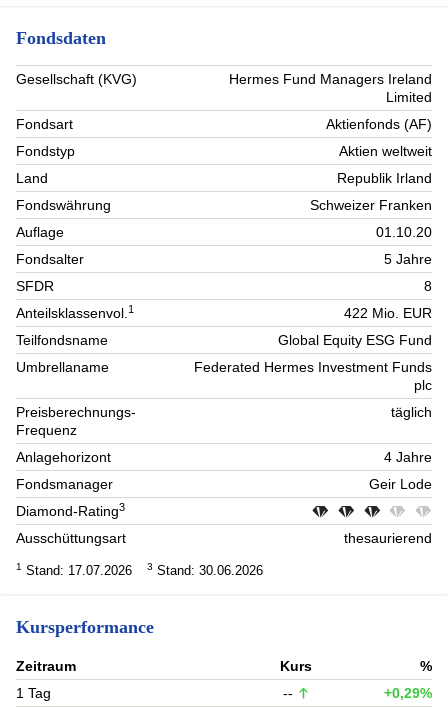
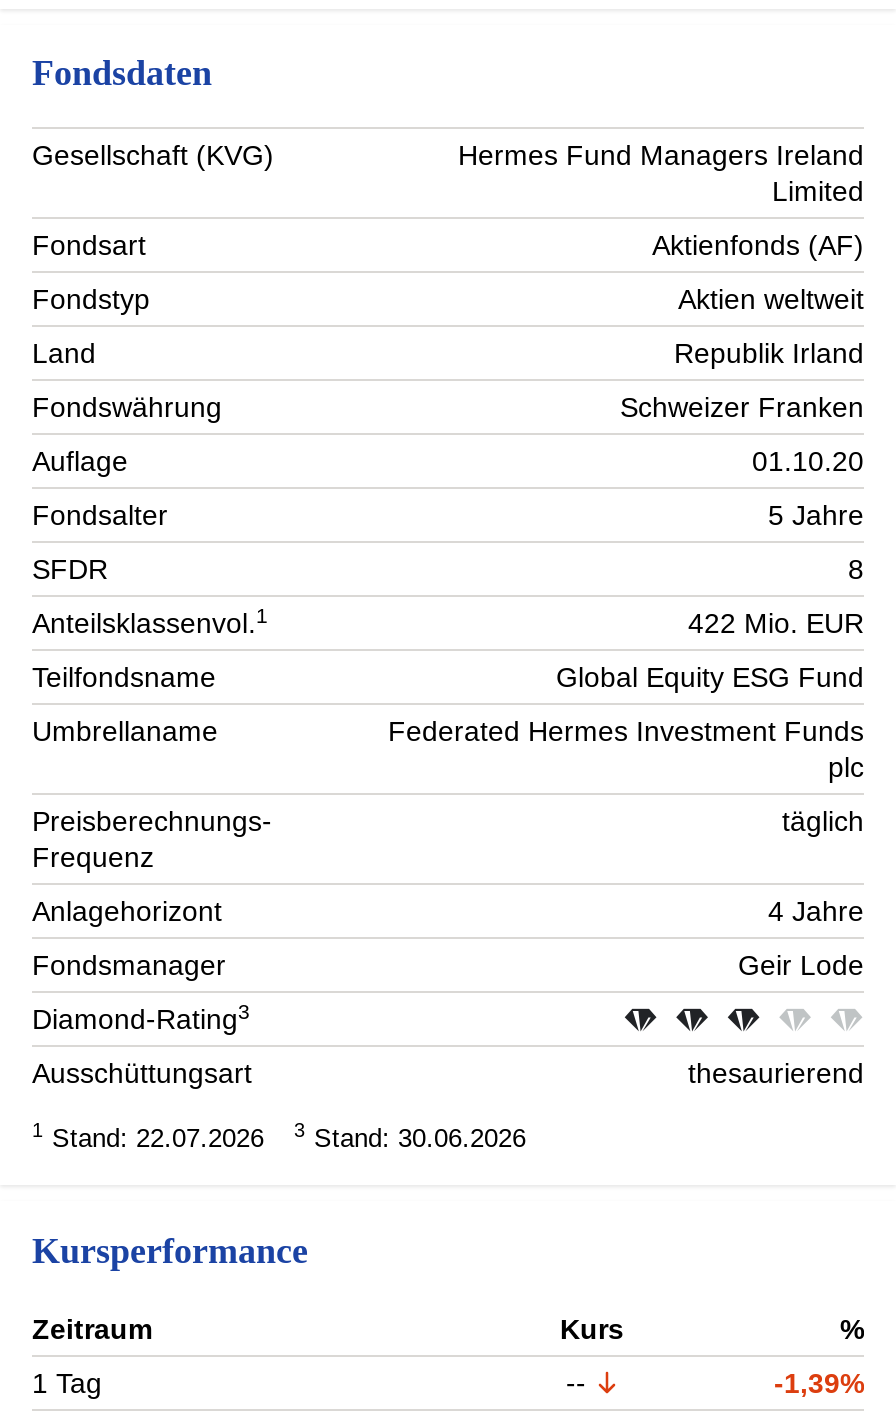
[16,561,263,578] 1 Stand: 17.07.2026 3 Stand: 30.06.2026 -> [32,1120,526,1154] 1 Stand: 22.07.2026 3 Stand: 30.06.2026
[384,685,432,701] +0,29% -> [774,1366,864,1398] -1,39%

